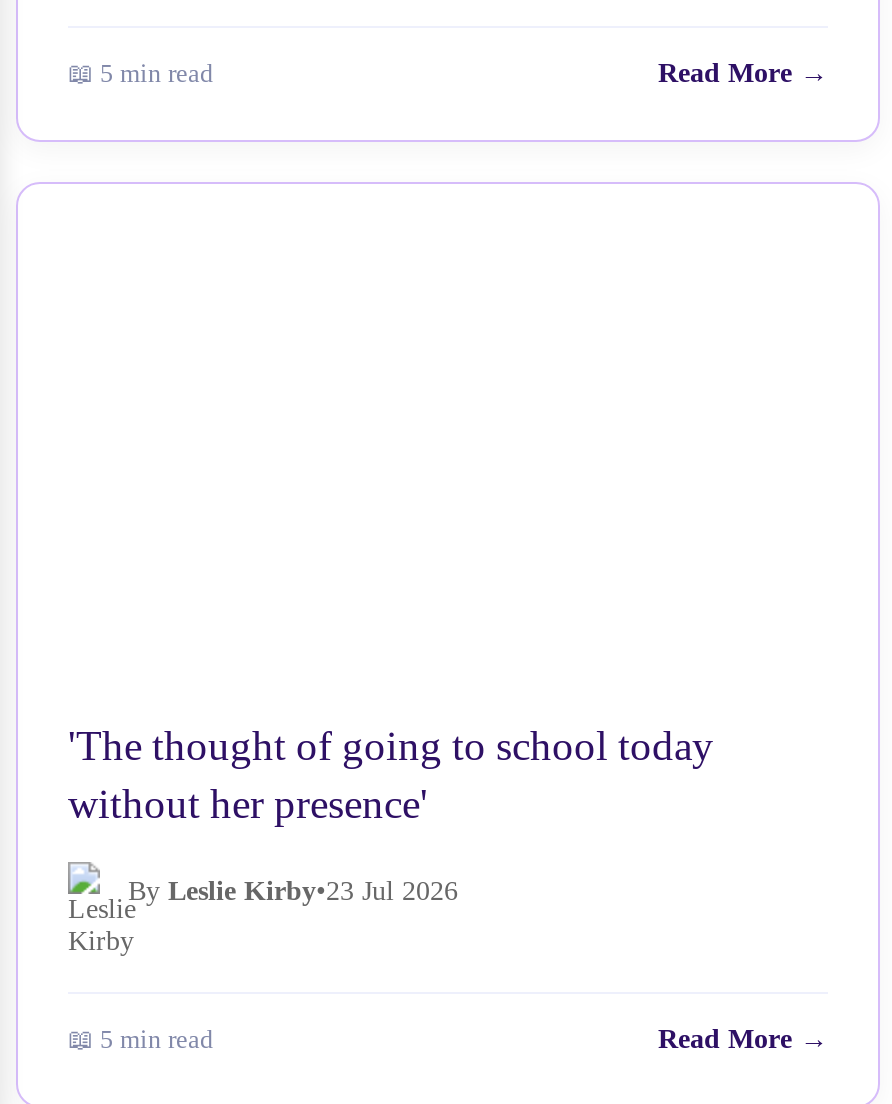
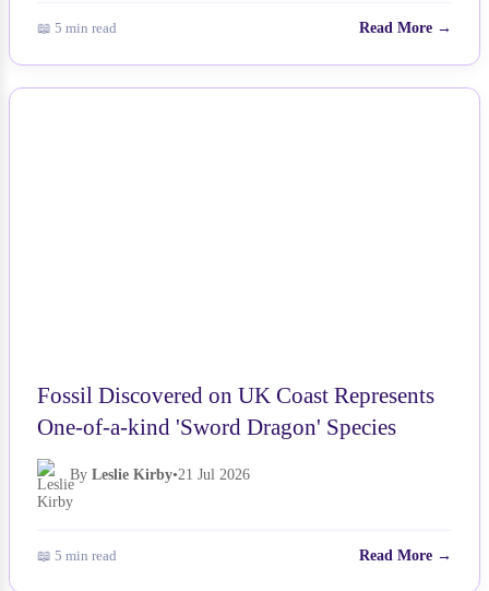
[68,722,714,826] 'The thought of going to school today | without her presence' -> [37,383,434,439] Fossil Discovered on UK Coast Represents | One-of-a-kind 'Sword Dragon' Species
[128,876,458,906] By Leslie Kirby•23 Jul 2026 -> [70,467,250,483] By Leslie Kirby•21 Jul 2026

